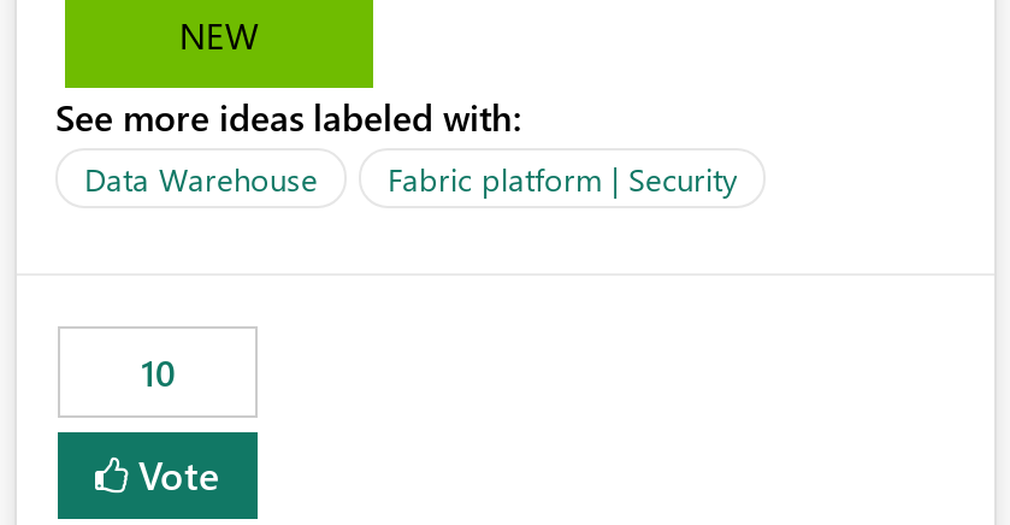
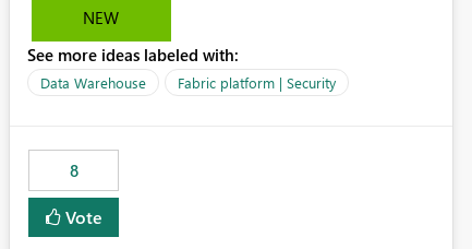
[141,349,175,397] 10 -> [69,160,78,182] 8

